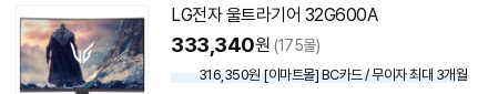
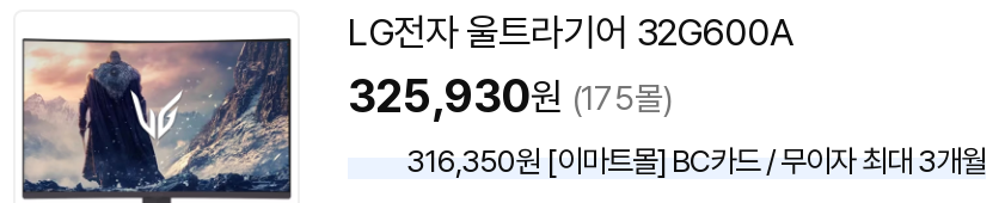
[171,32,319,58] 333,340원 (175몰) -> [348,69,670,124] 325,930원 (175몰)

